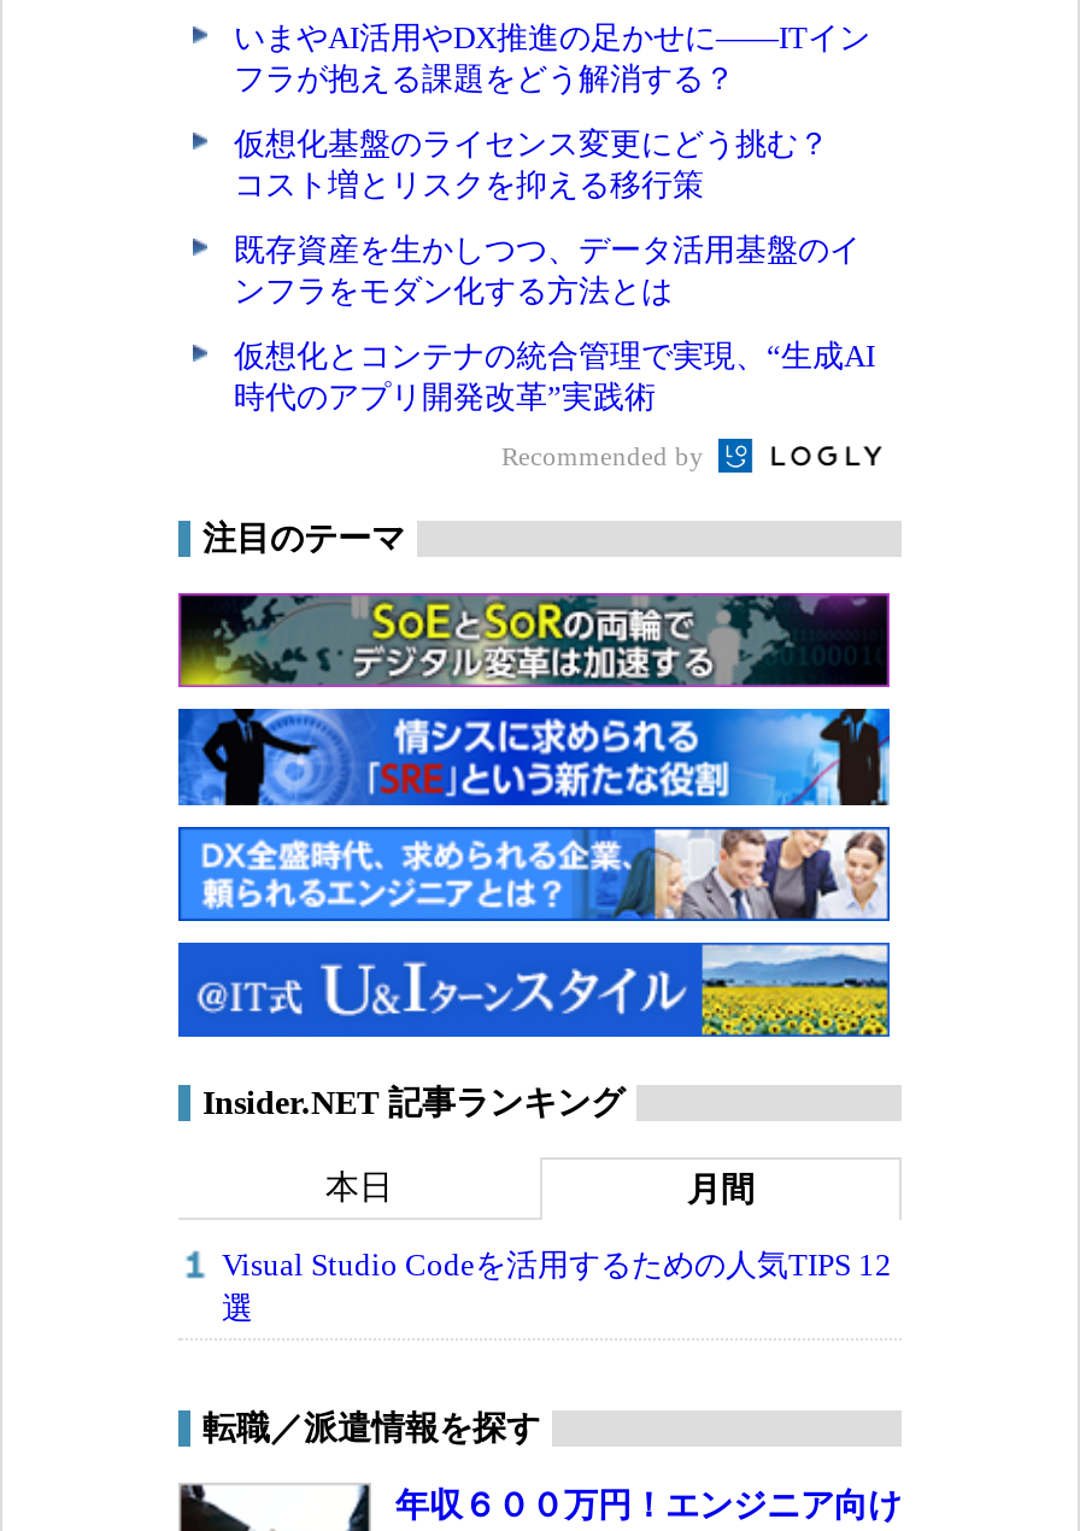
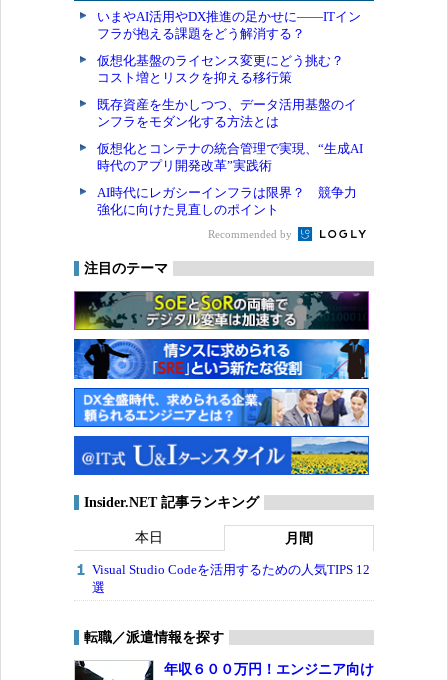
none -> [97,184,357,216] AI時代にレガシーインフラは限界？ 競争力 | 強化に向けた見直しのポイント

